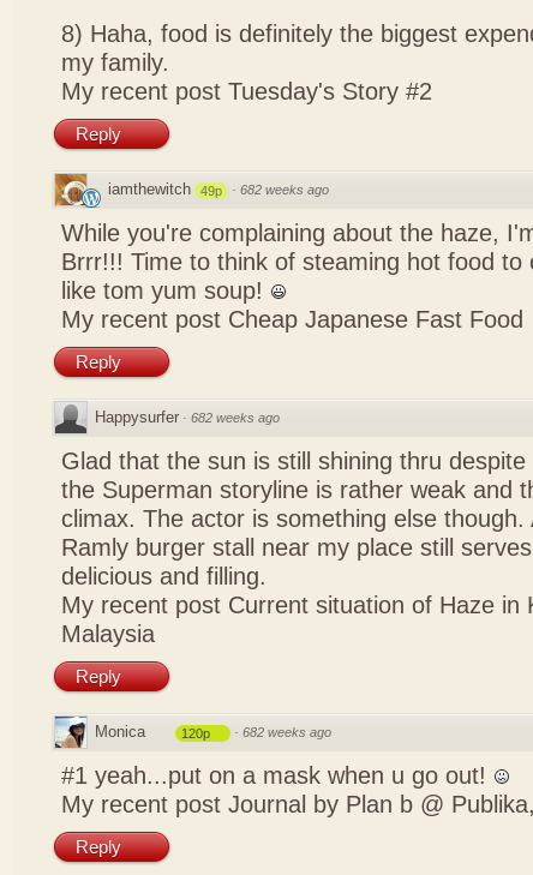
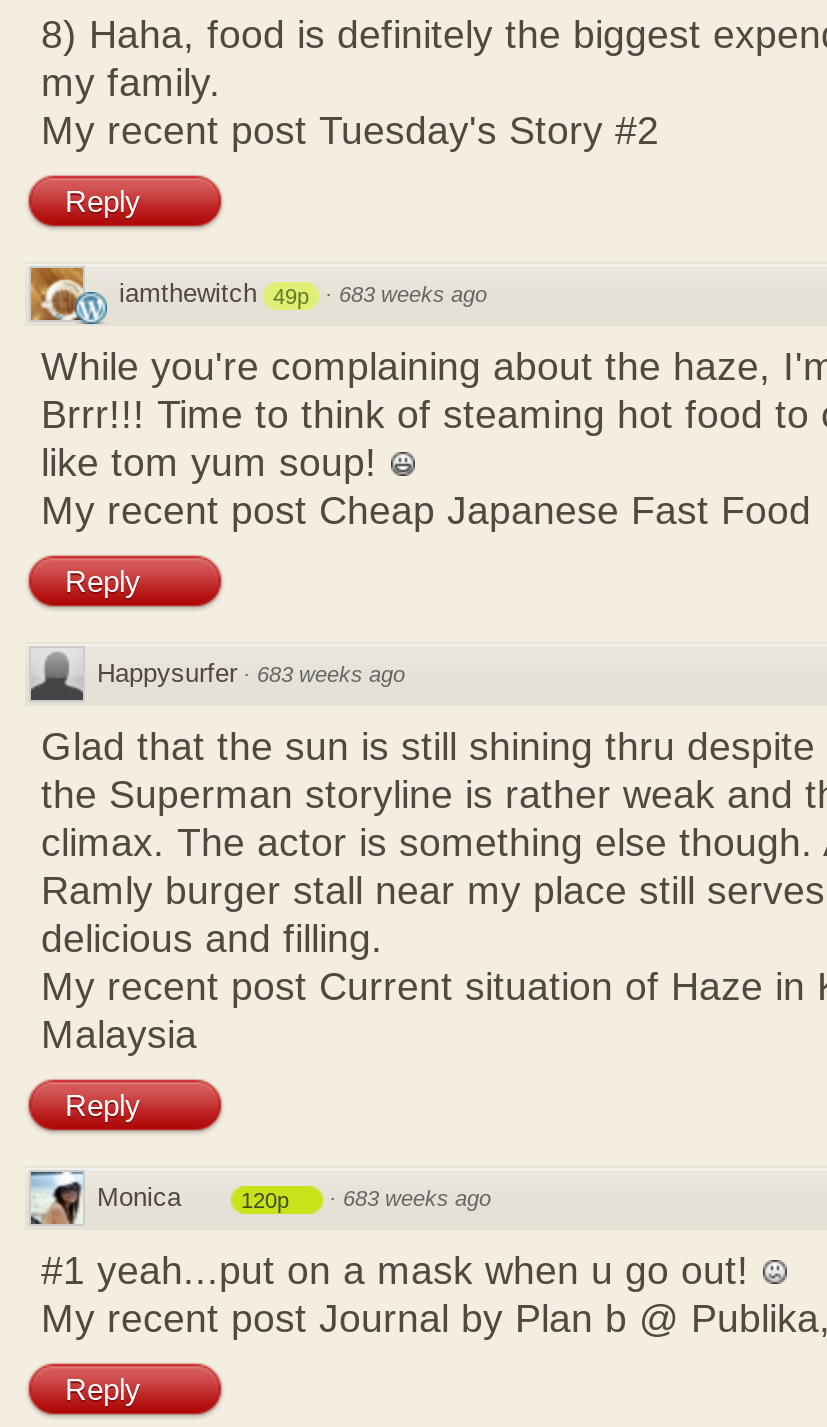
[108,180,329,198] iamthewitch 49p · 682 weeks ago -> [119,278,487,308] iamthewitch 49p · 683 weeks ago
[95,408,280,426] Happysurfer · 682 weeks ago -> [97,658,405,688] Happysurfer · 683 weeks ago
[181,725,331,741] 120p · 682 weeks ago -> [241,1186,491,1212] 120p · 683 weeks ago

